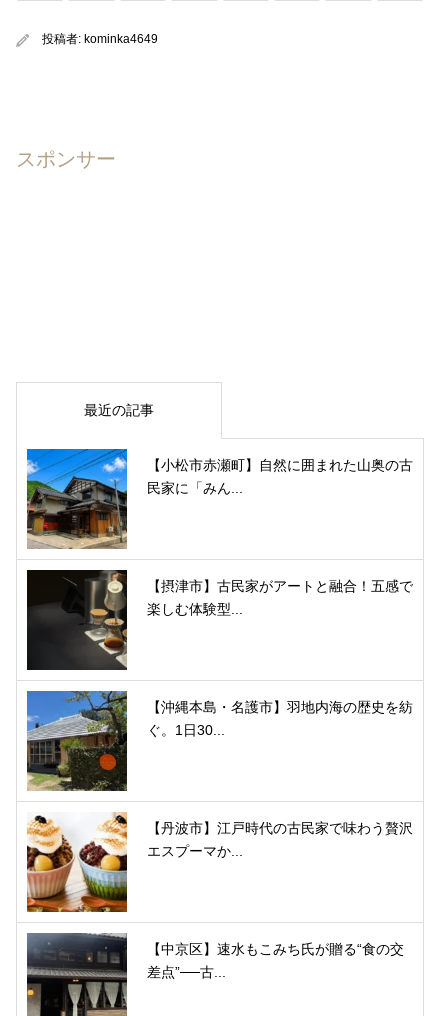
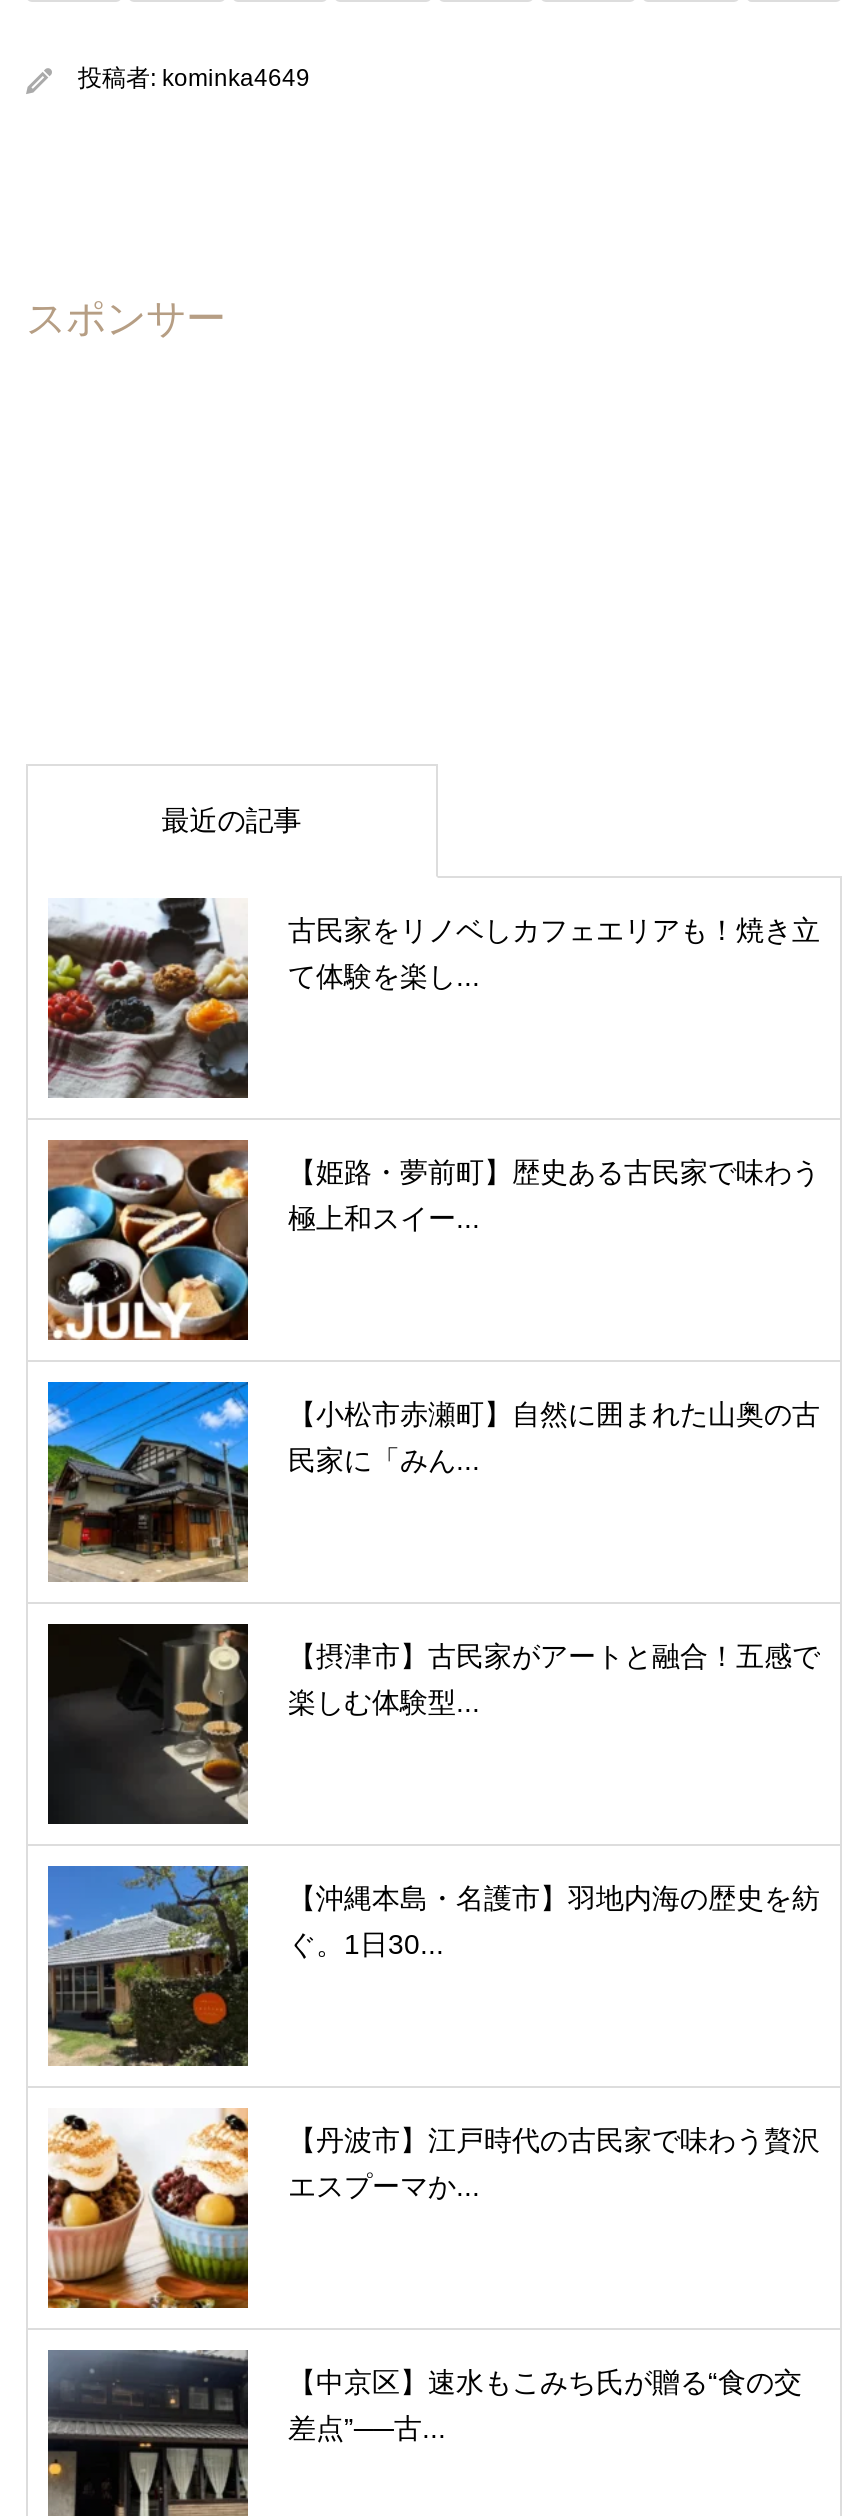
none -> [46,896,820,1098] [image] | 古民家をリノベしカフェエリアも！焼き立 | て体験を楽し...
none -> [46,1138,820,1342] [image] | 【姫路・夢前町】歴史ある古民家で味わう | 極上和スイー...

